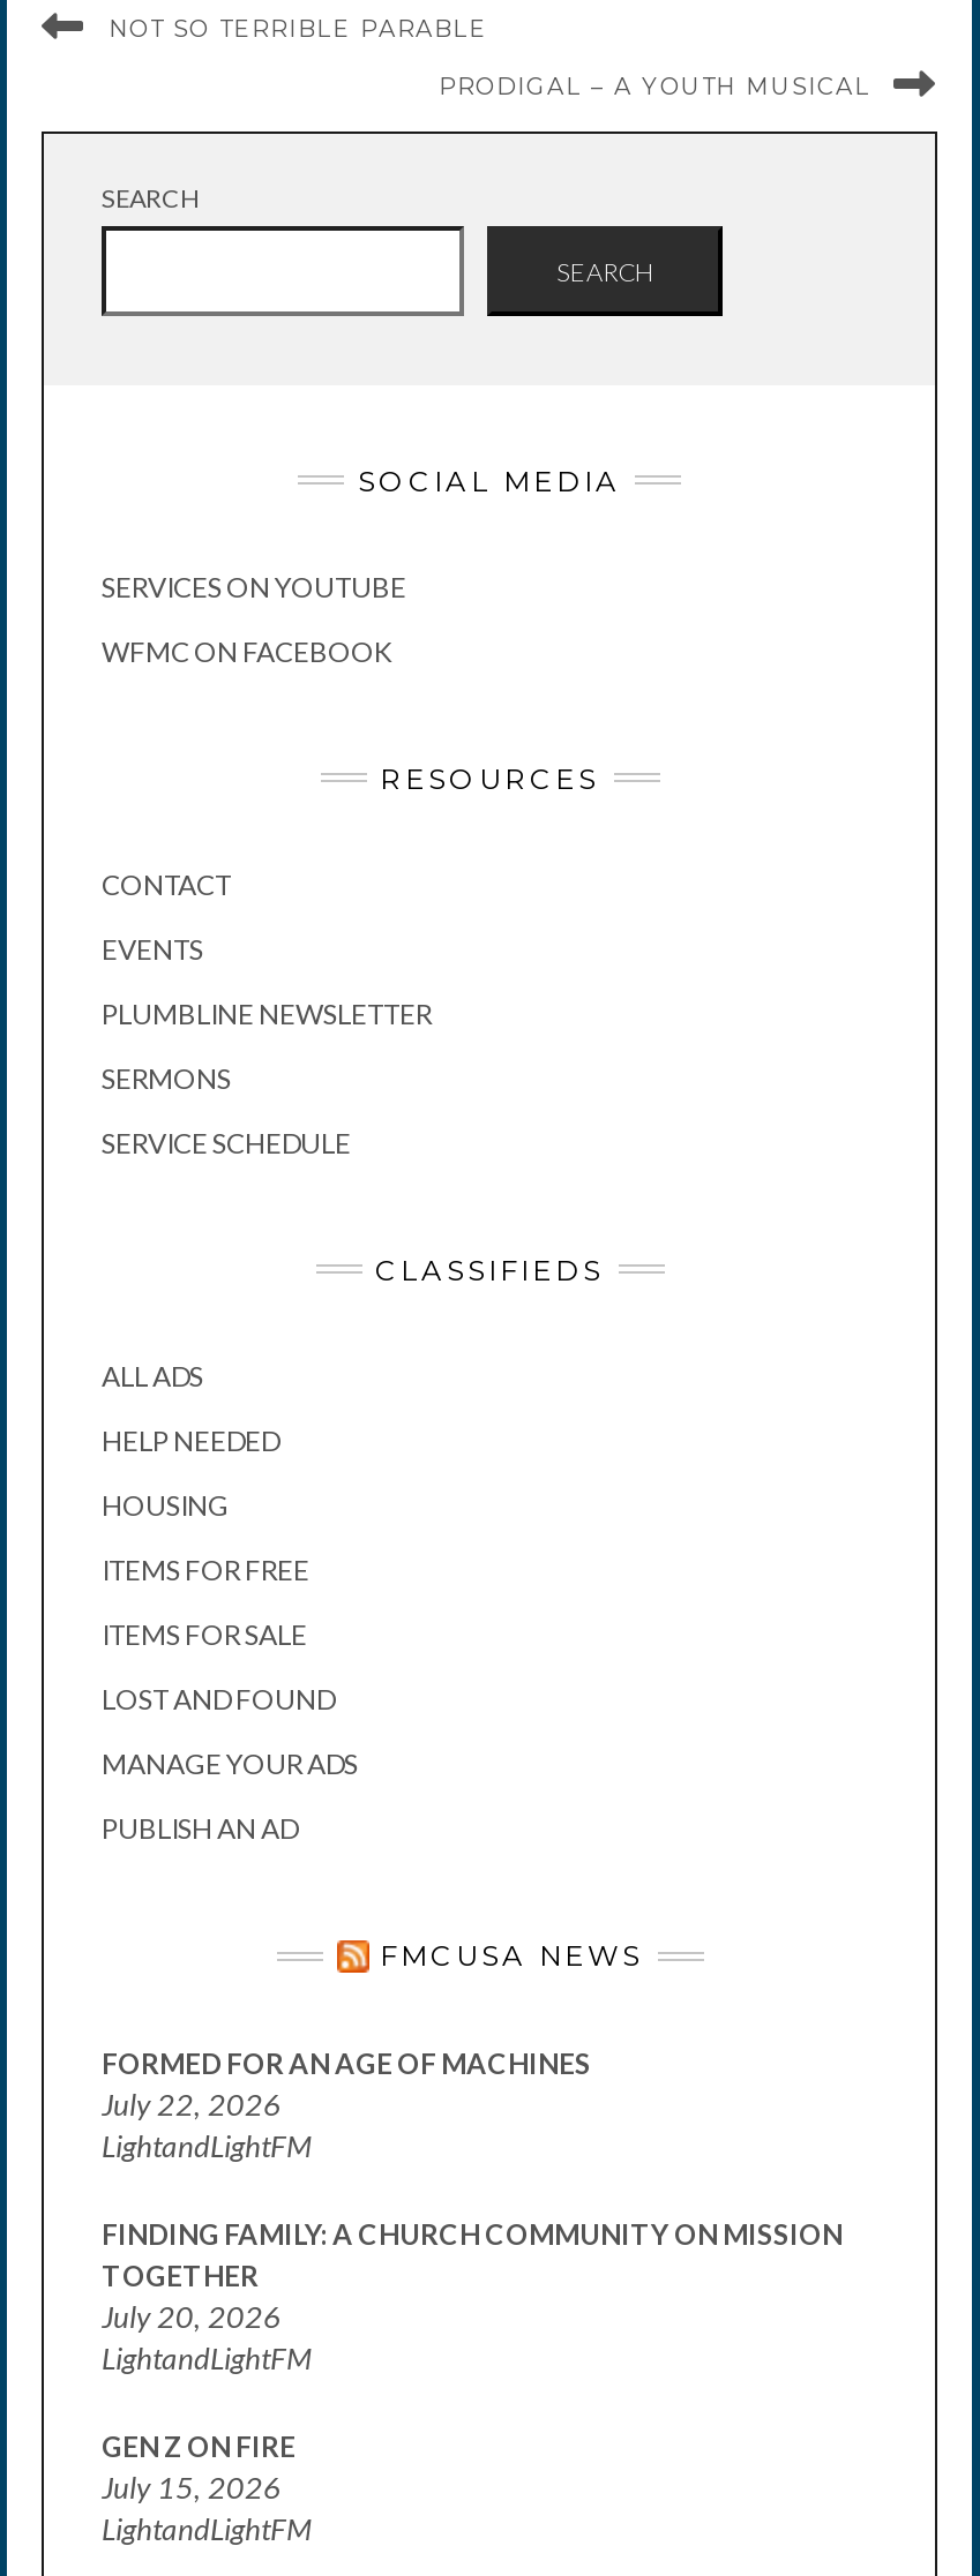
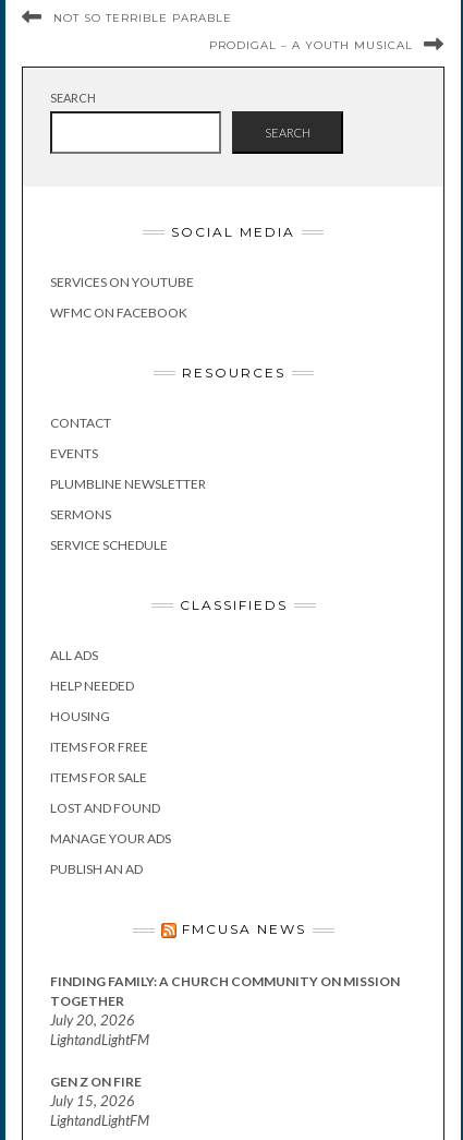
[102,2047,591,2165] FORMED FOR AN AGE OF MACHINES | July 22, 2026 | LightandLightFM -> none

